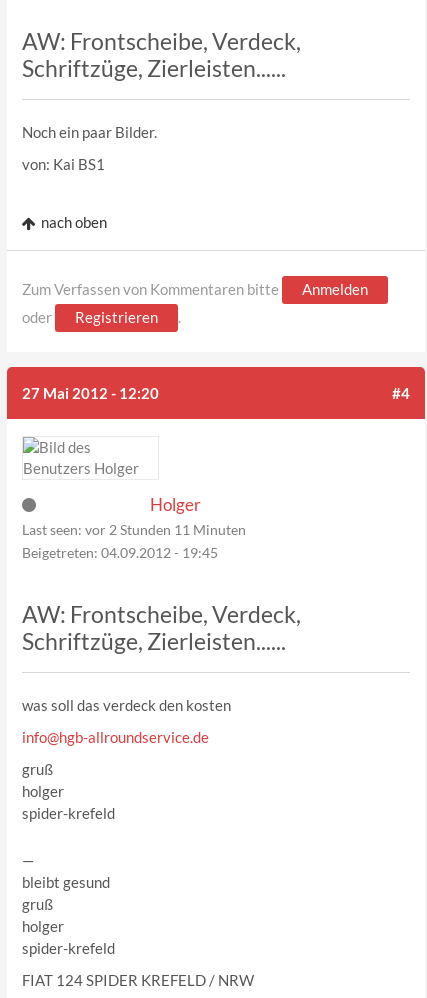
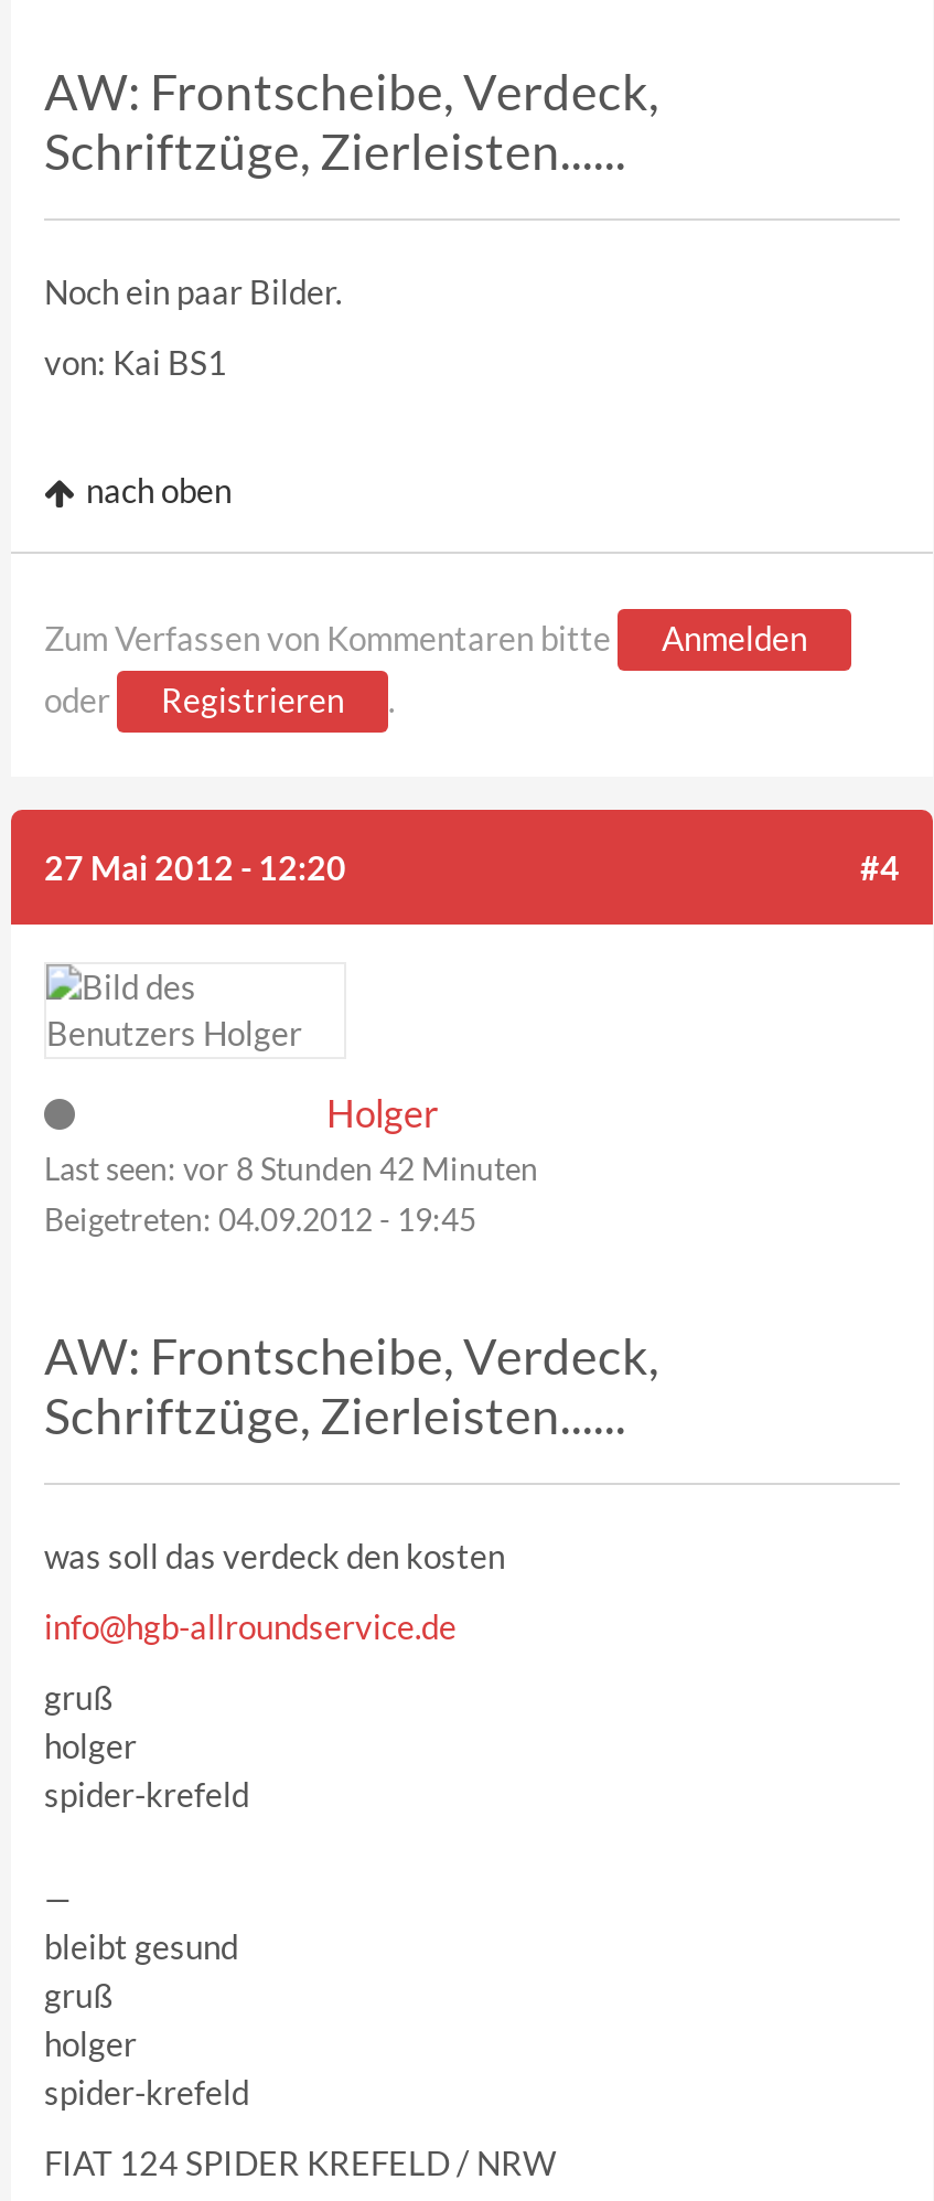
[22,521,246,538] Last seen: vor 2 Stunden 11 Minuten -> [44,1150,538,1187] Last seen: vor 8 Stunden 42 Minuten

